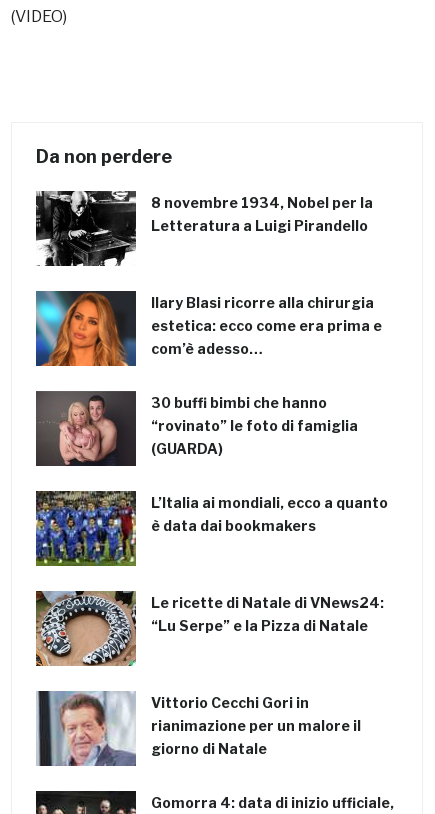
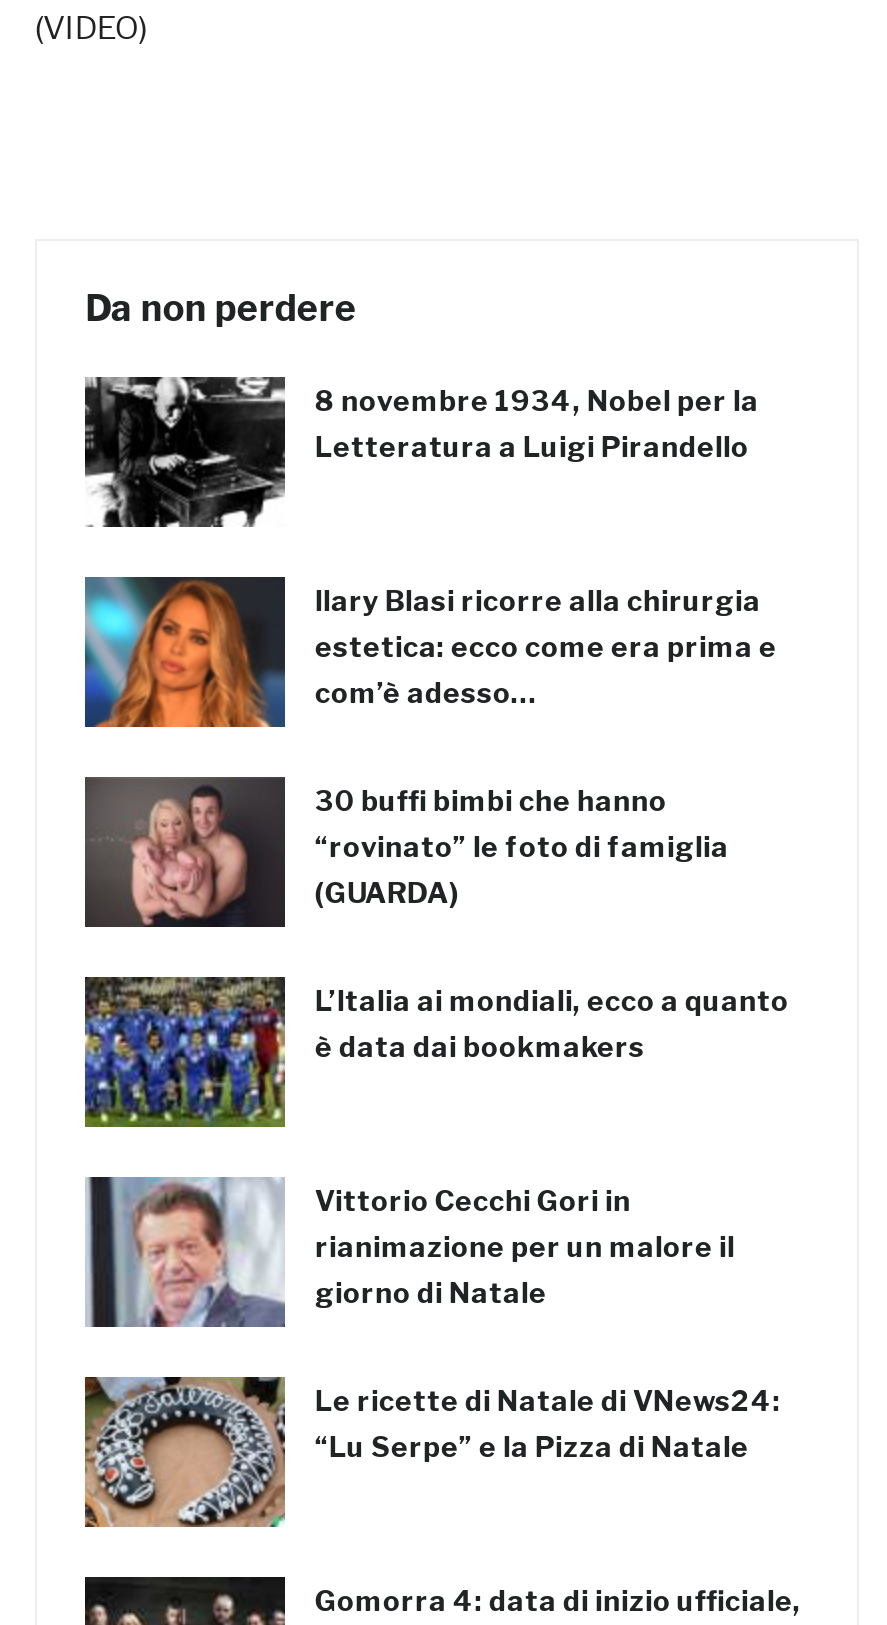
moved [35,590,384,667] -> [83,1375,781,1529]: [image] | Le ricette di Natale di VNews24: | “Lu Serpe” e la Pizza di Natale
moved [41,689,361,767] -> [95,1175,735,1331]: [image] | Vittorio Cecchi Gori in | rianimazione per un malore il | giorno di Natale

